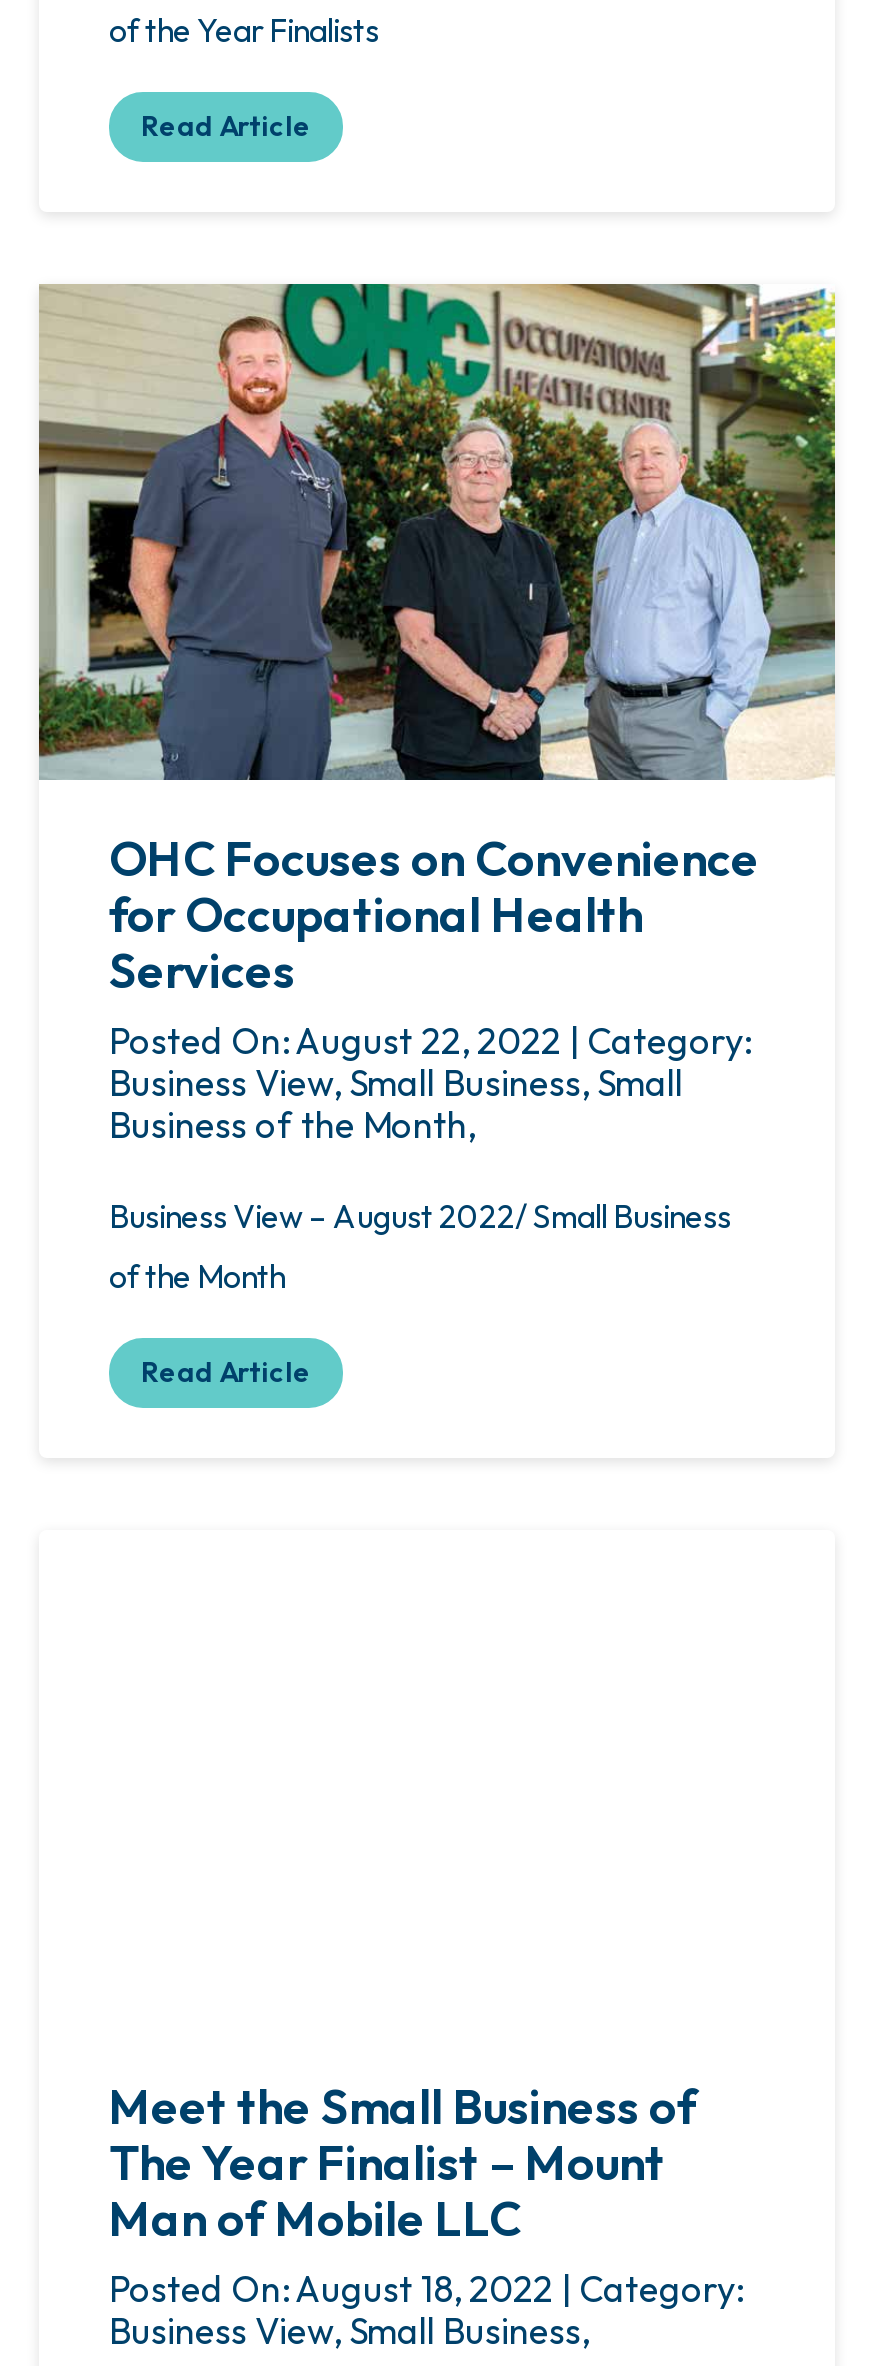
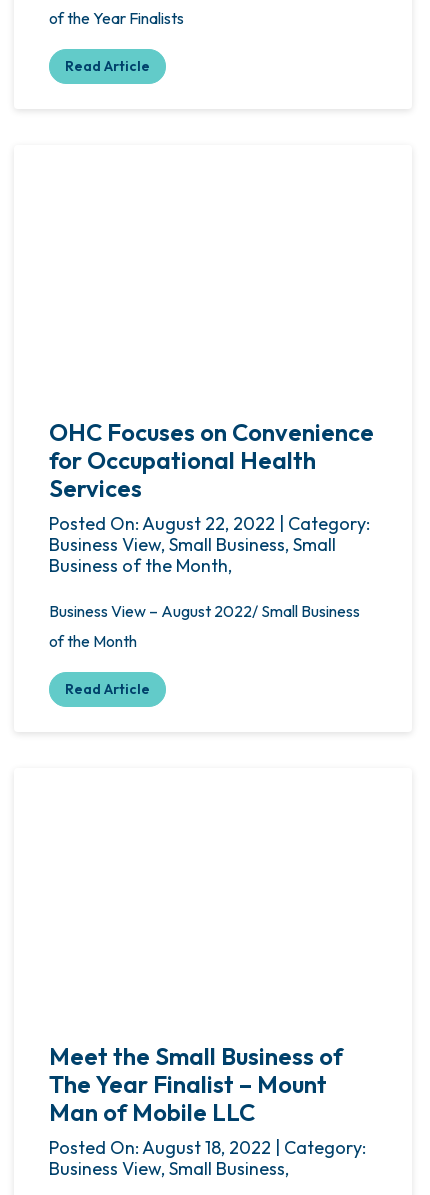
[37,282,837,782] [image] -> none

